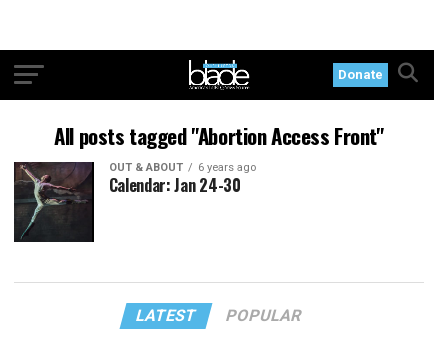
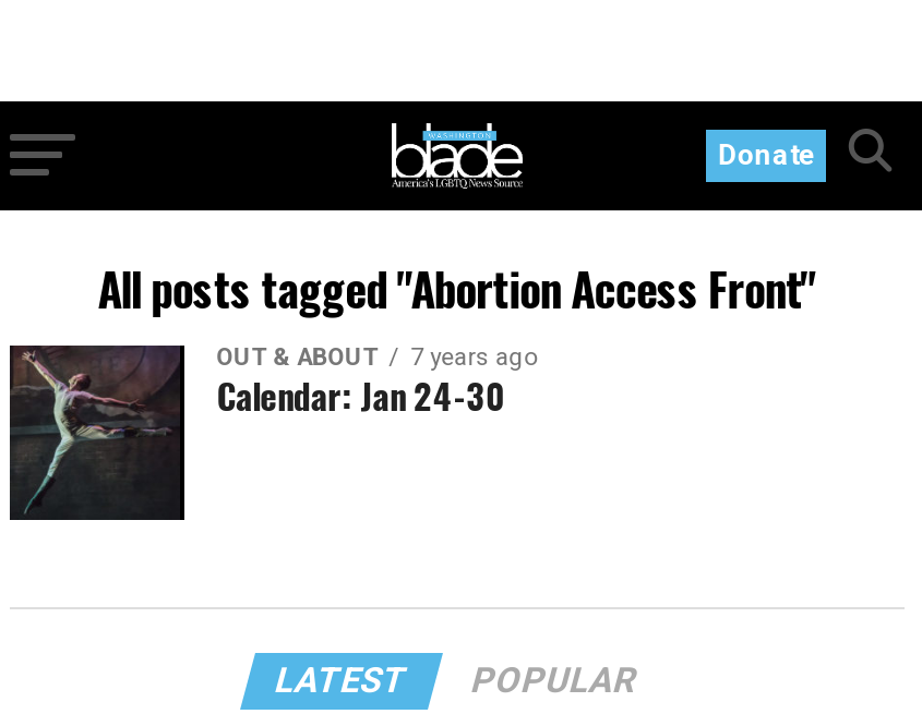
[109,161,256,174] OUT & ABOUT 6 years ago -> [216,343,537,372] OUT & ABOUT 7 years ago

